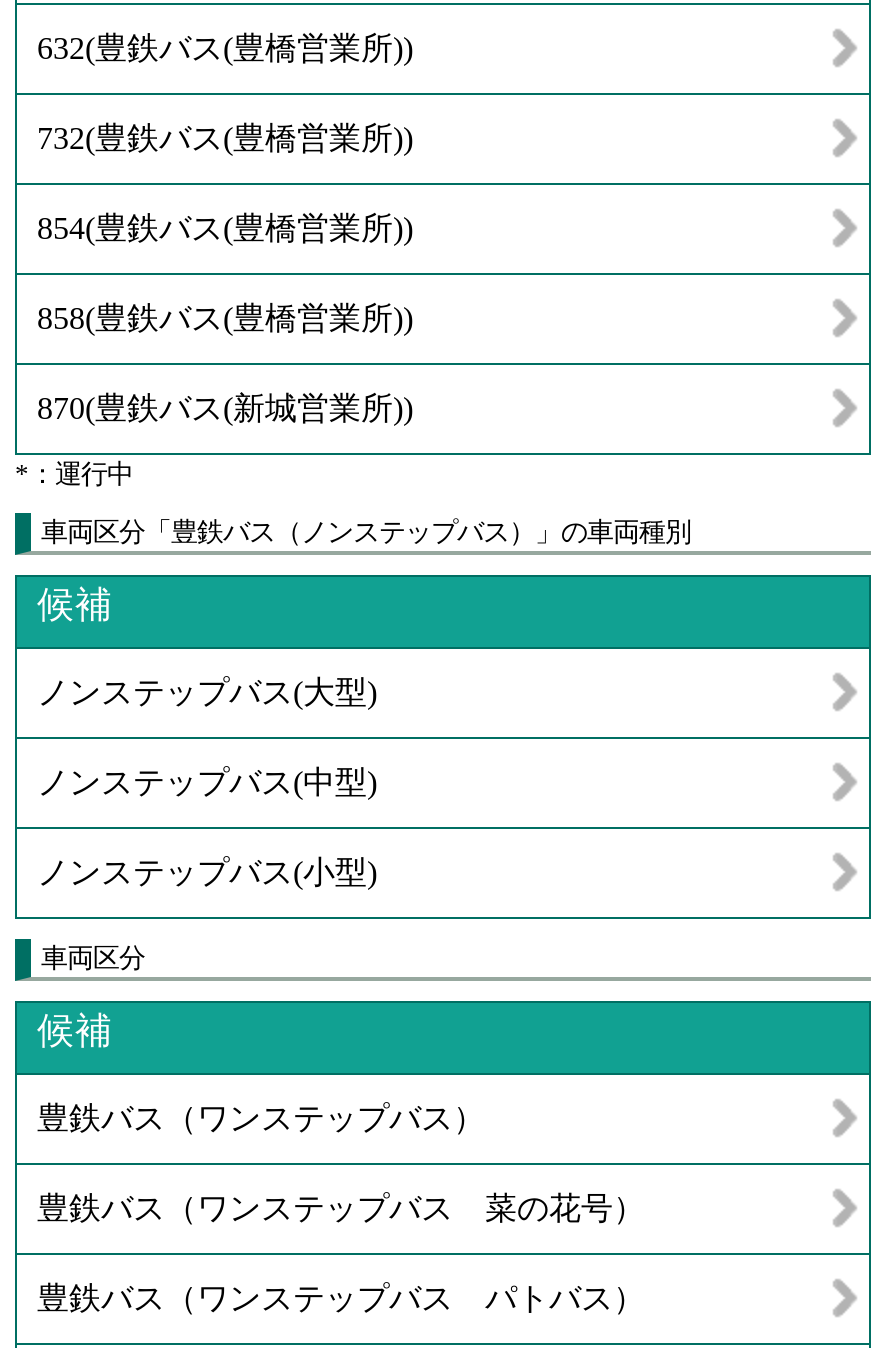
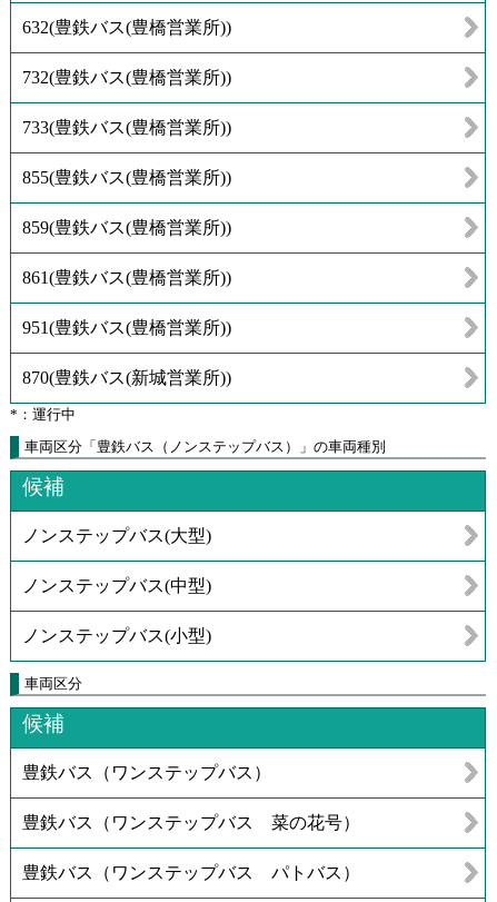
[37,211,413,335] 854(豊鉄バス(豊橋営業所)) | 858(豊鉄バス(豊橋営業所)) -> [22,118,231,337] 733(豊鉄バス(豊橋営業所)) | 855(豊鉄バス(豊橋営業所)) | 859(豊鉄バス(豊橋営業所)) | 861 (豊鉄バス(豊橋営業所)) | 951 (豊鉄バス(豊橋営業所))

